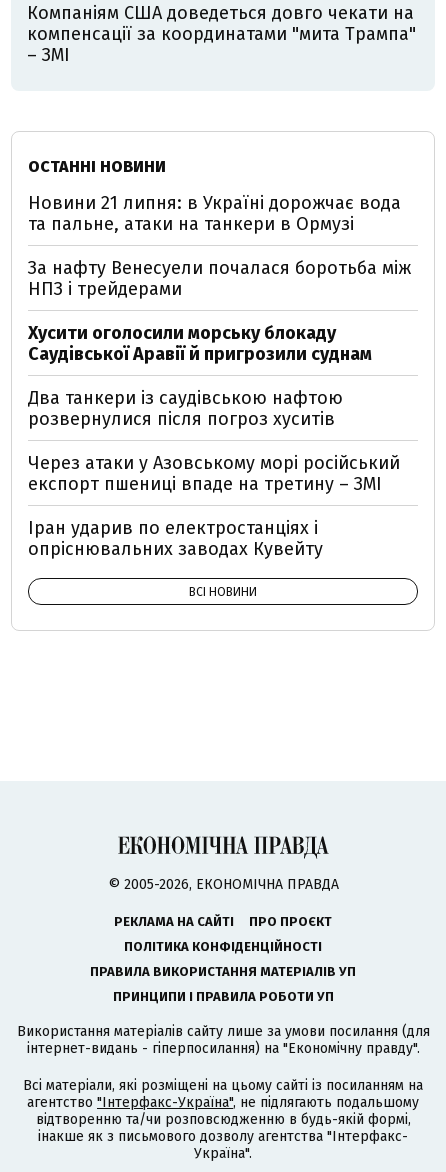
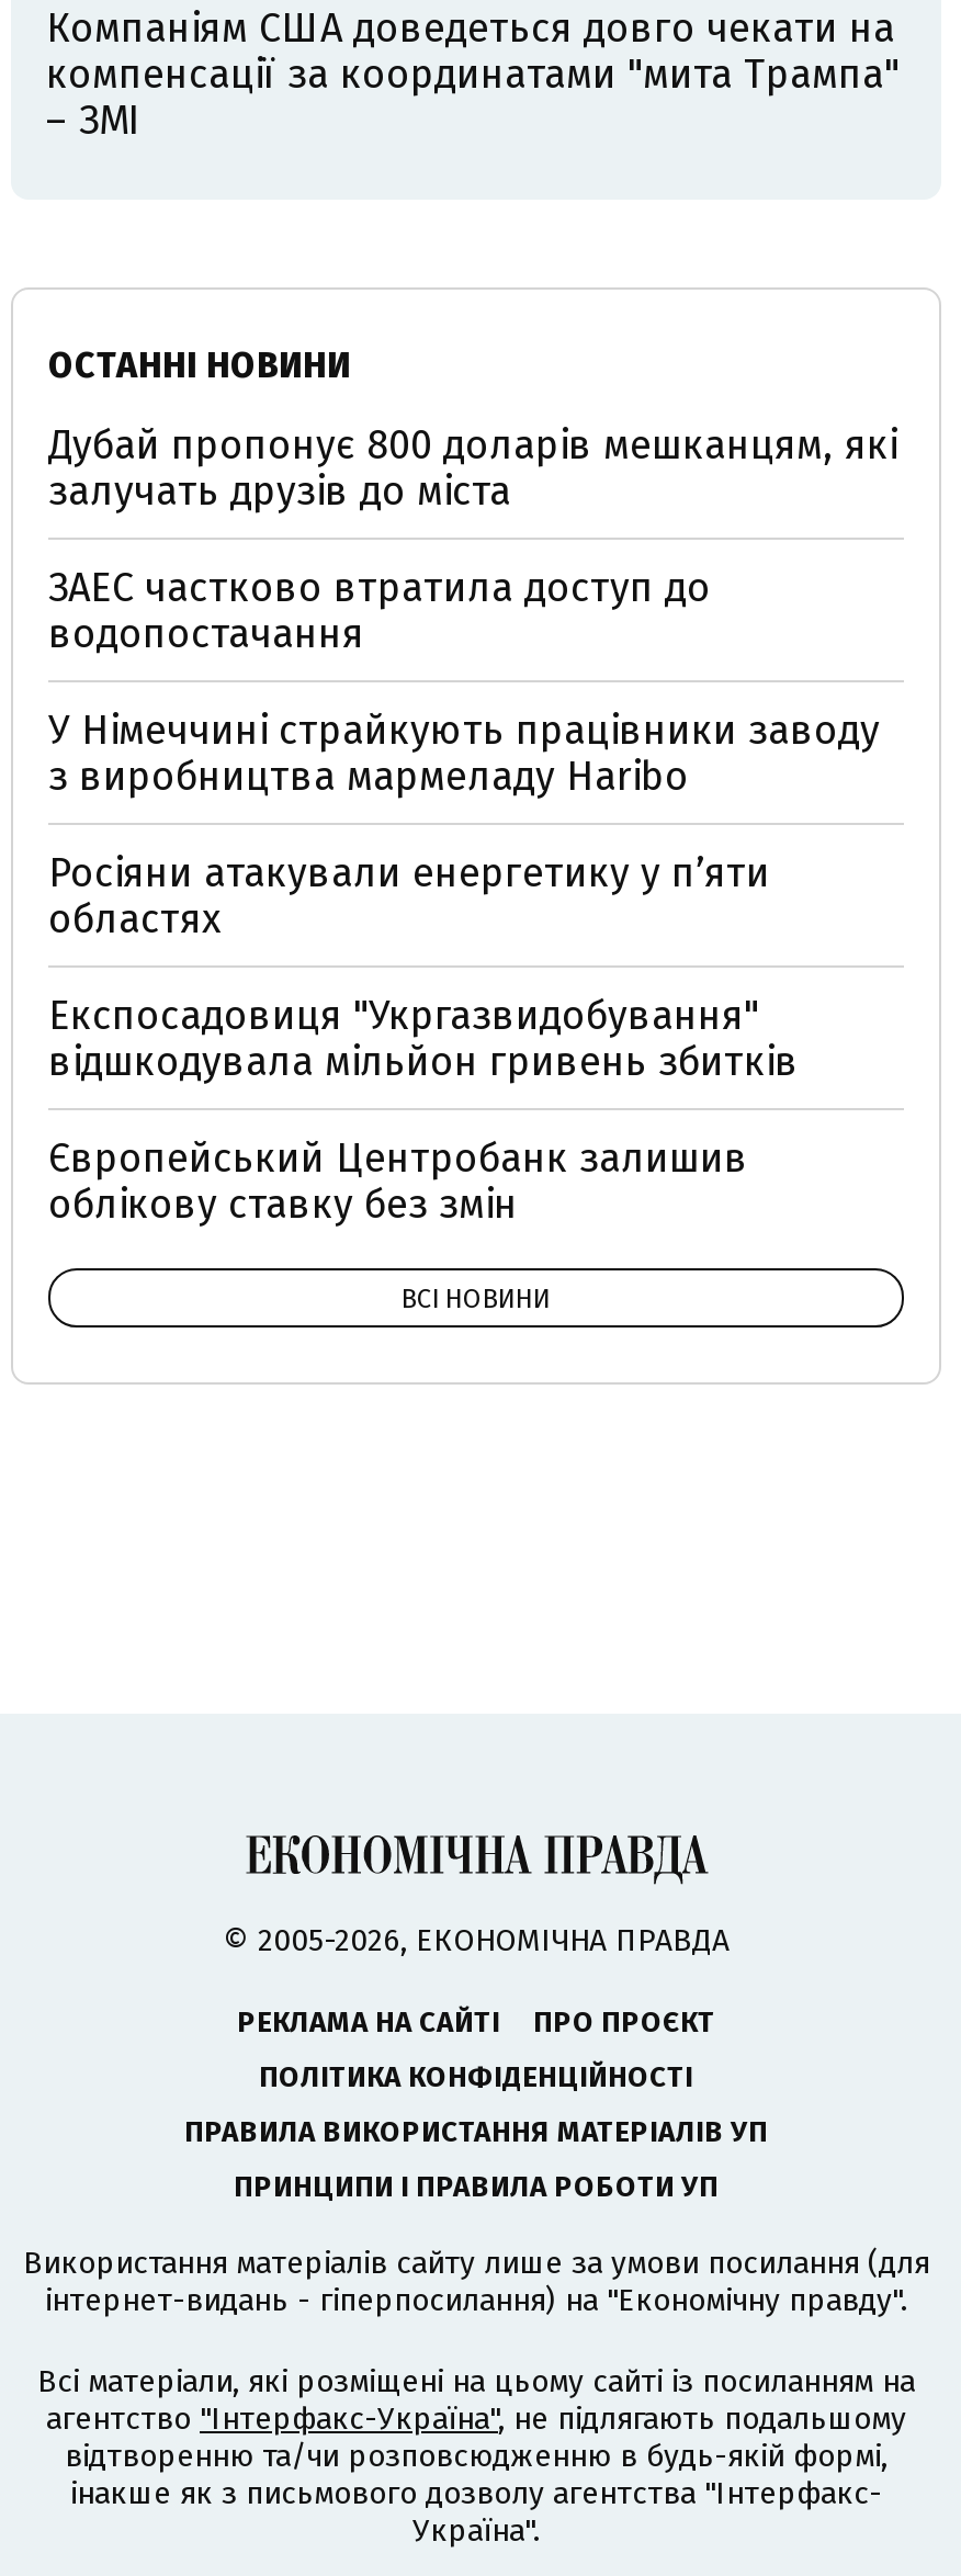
[28,192,401,235] Новини 21 липня: в Україні дорожчає вода | та пальне, атаки на танкери в Ормузі -> [48,421,897,515] Дубай пропонує 800 доларів мешканцям, які | залучать друзів до міста
[28,257,411,300] За нафту Венесуели почалася боротьба між | НПЗ і трейдерами -> [48,563,711,658] ЗАЕС частково втратила доступ до | водопостачання
[28,322,372,365] Хусити оголосили морську блокаду | Саудівської Аравії й пригрозили суднам -> [48,706,880,800] У Німеччині страйкують працівники заводу | з виробництва мармеладу Haribo
[28,387,343,430] Два танкери із саудівською нафтою | розвернулися після погроз хуситів -> [48,849,770,943] Росіяни атакували енергетику у пʼяти | областях
[28,452,400,495] Через атаки у Азовському морі російський | експорт пшениці впаде на третину – ЗМІ -> [48,991,799,1085] Експосадовиця "Укргазвидобування" | відшкодувала мільйон гривень збитків
[28,517,323,560] Іран ударив по електростанціях і | опріснювальних заводах Кувейту -> [48,1134,748,1228] Європейський Центробанк залишив | облікову ставку без змін

